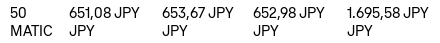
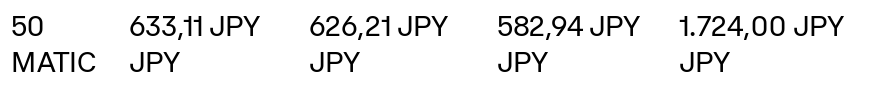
[69,3,140,21] 651,08 JPY -> [129,7,261,43] 633,11 JPY
[162,3,234,21] 653,67 JPY -> [309,7,449,43] 626,21 JPY
[253,3,325,21] 652,98 JPY -> [497,7,641,43] 582,94 JPY
[347,3,429,21] 1.695,58 JPY -> [679,7,845,43] 1.724,00 JPY

